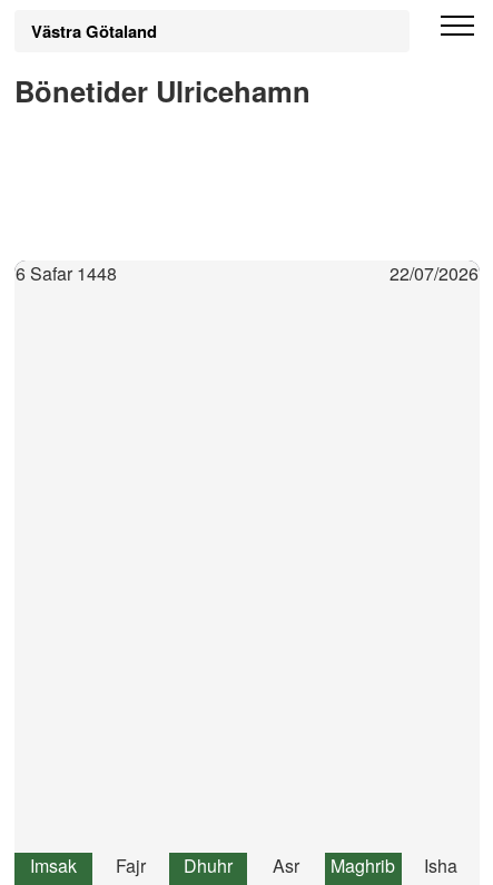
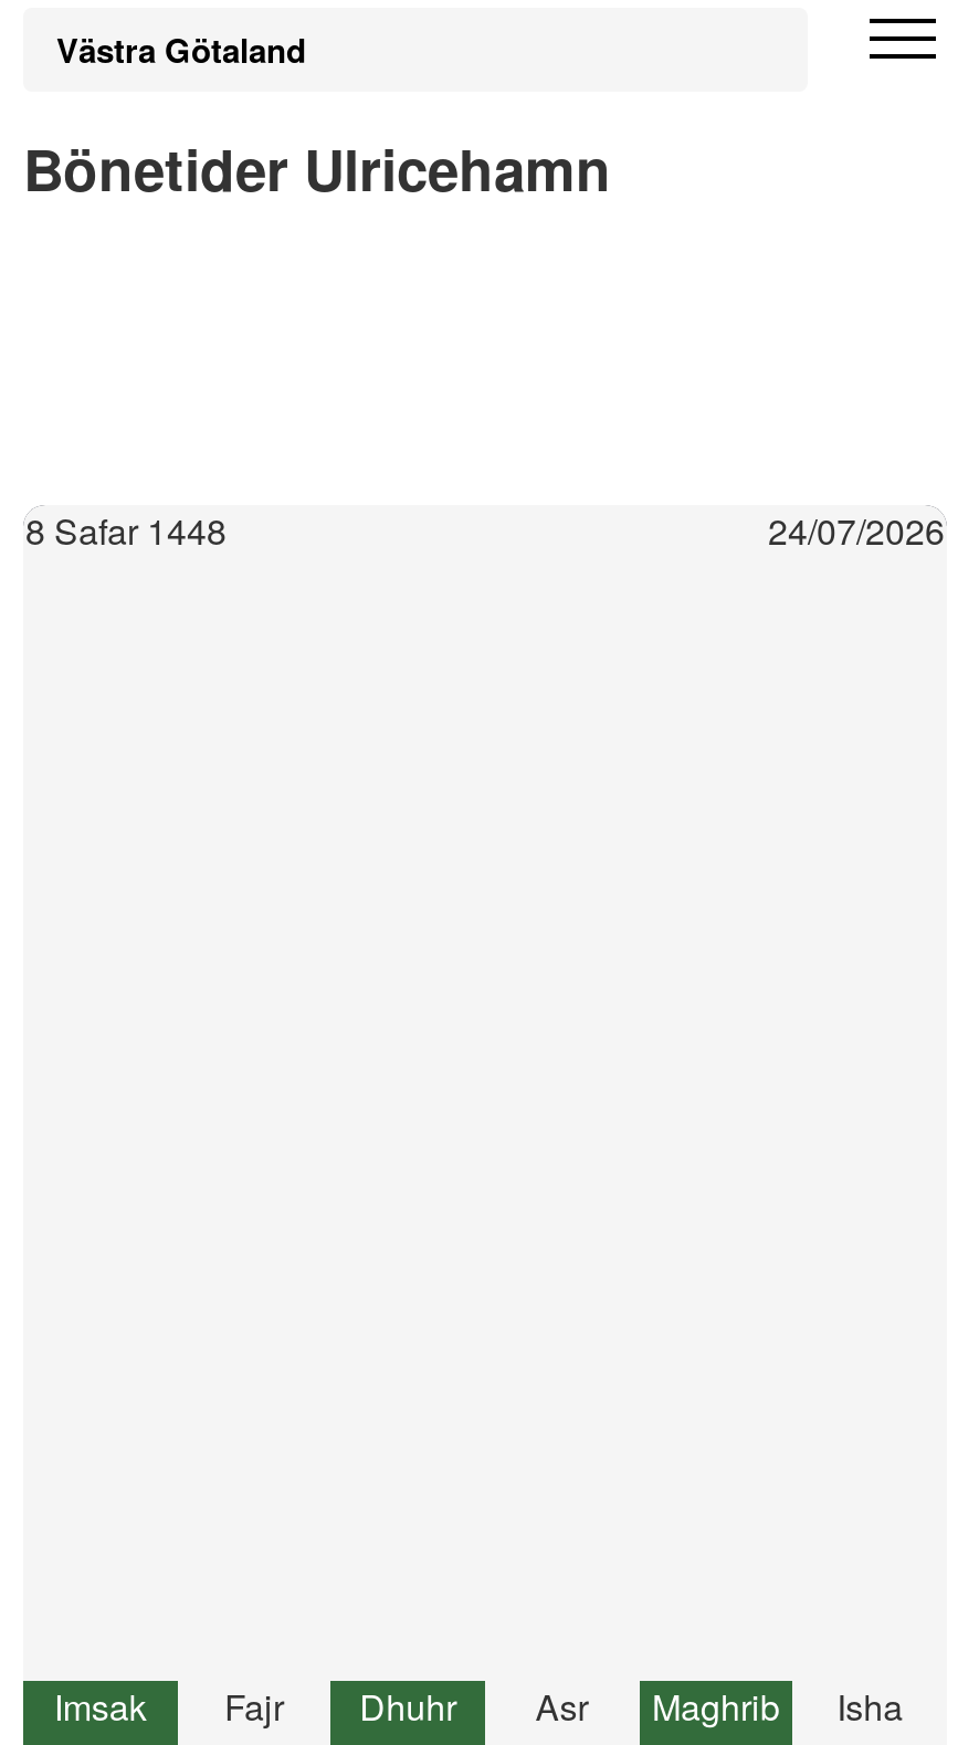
[16,260,117,286] 6 Safar 1448 -> [25,505,227,556] 8 Safar 1448
[390,260,479,286] 22/07/2026 -> [768,505,945,556] 24/07/2026

